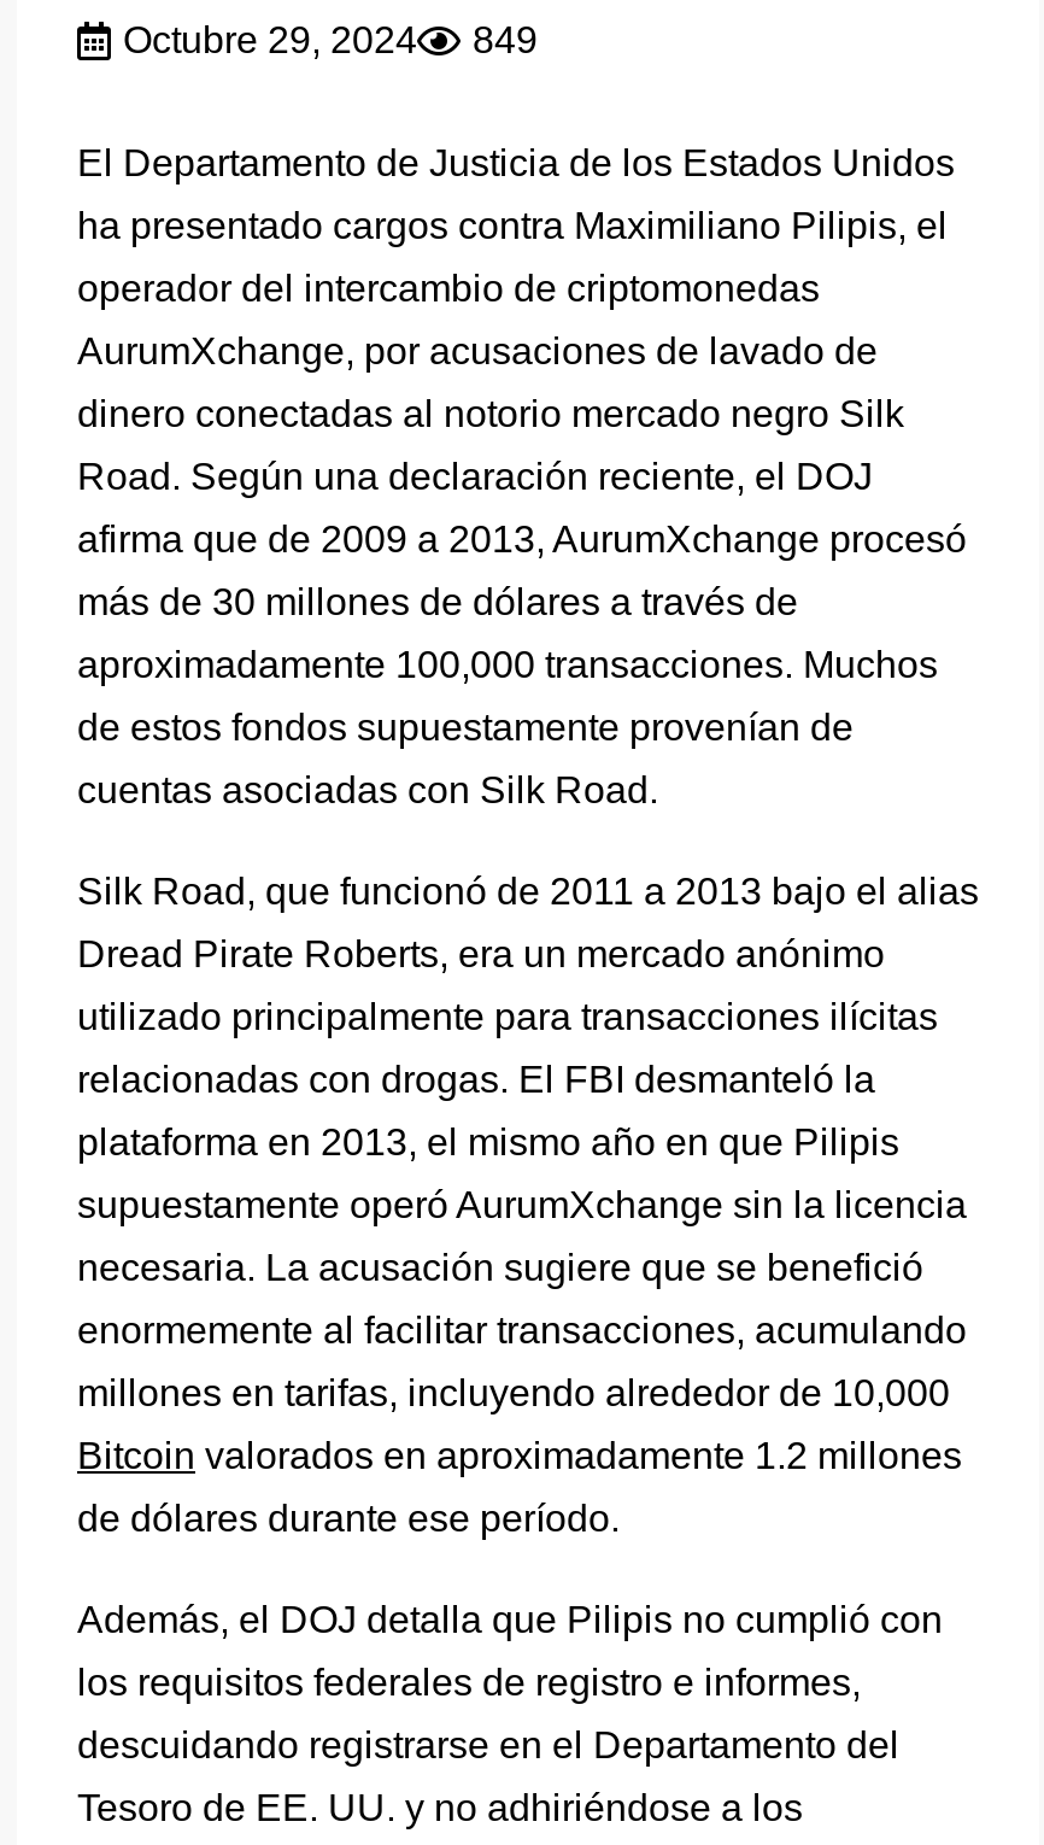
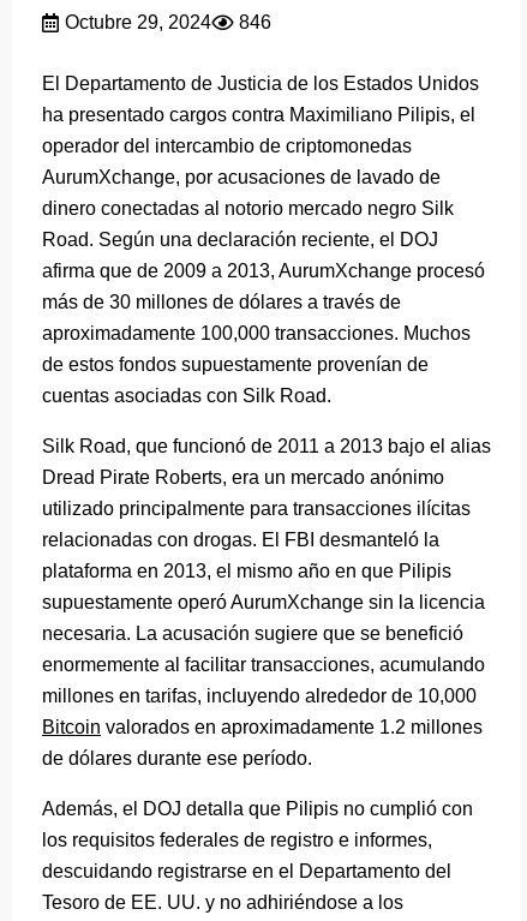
[123,20,538,61] Octubre 29, 2024 849 -> [65,12,271,33] Octubre 29, 2024 846

